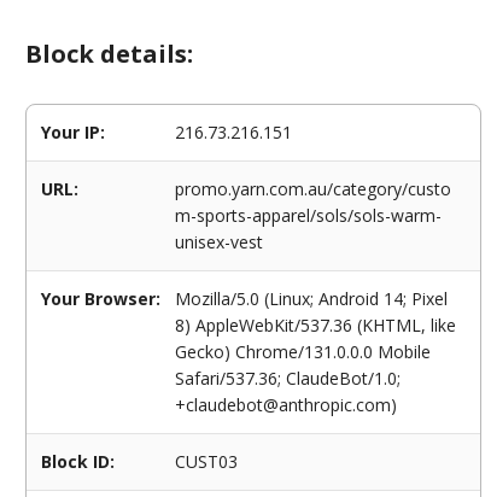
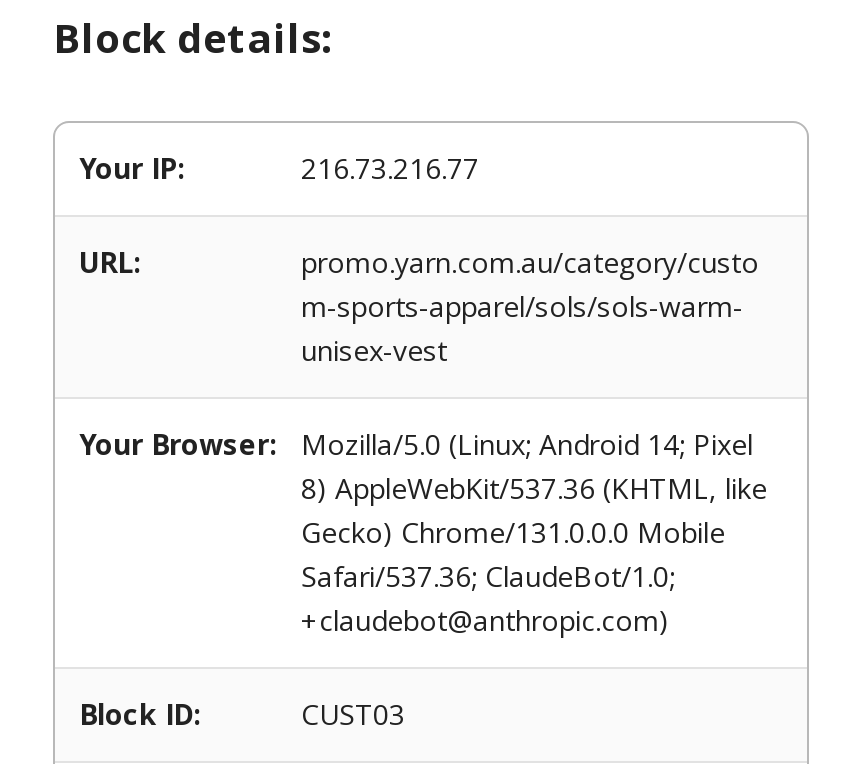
[175,121,292,144] 216.73.216.151 -> [301,149,479,187] 216.73.216.77

